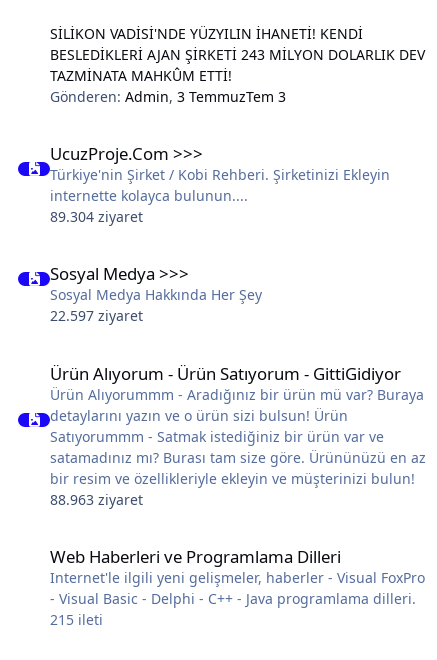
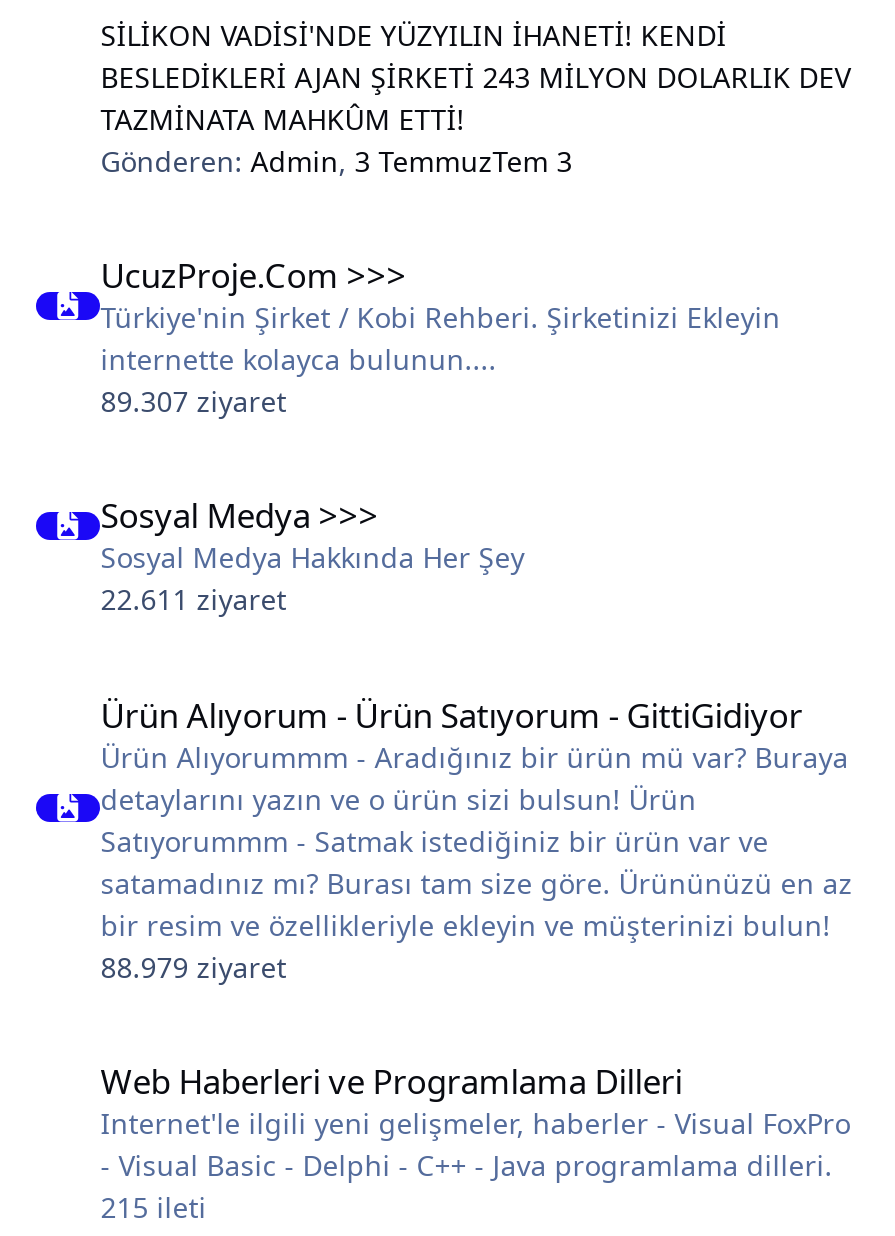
[50,207,143,226] 89.304 ziyaret -> [100,382,286,420] 89.307 ziyaret
[50,306,143,325] 22.597 ziyaret -> [100,581,286,619] 22.611 ziyaret
[50,490,143,509] 88.963 ziyaret -> [100,947,286,985] 88.979 ziyaret

